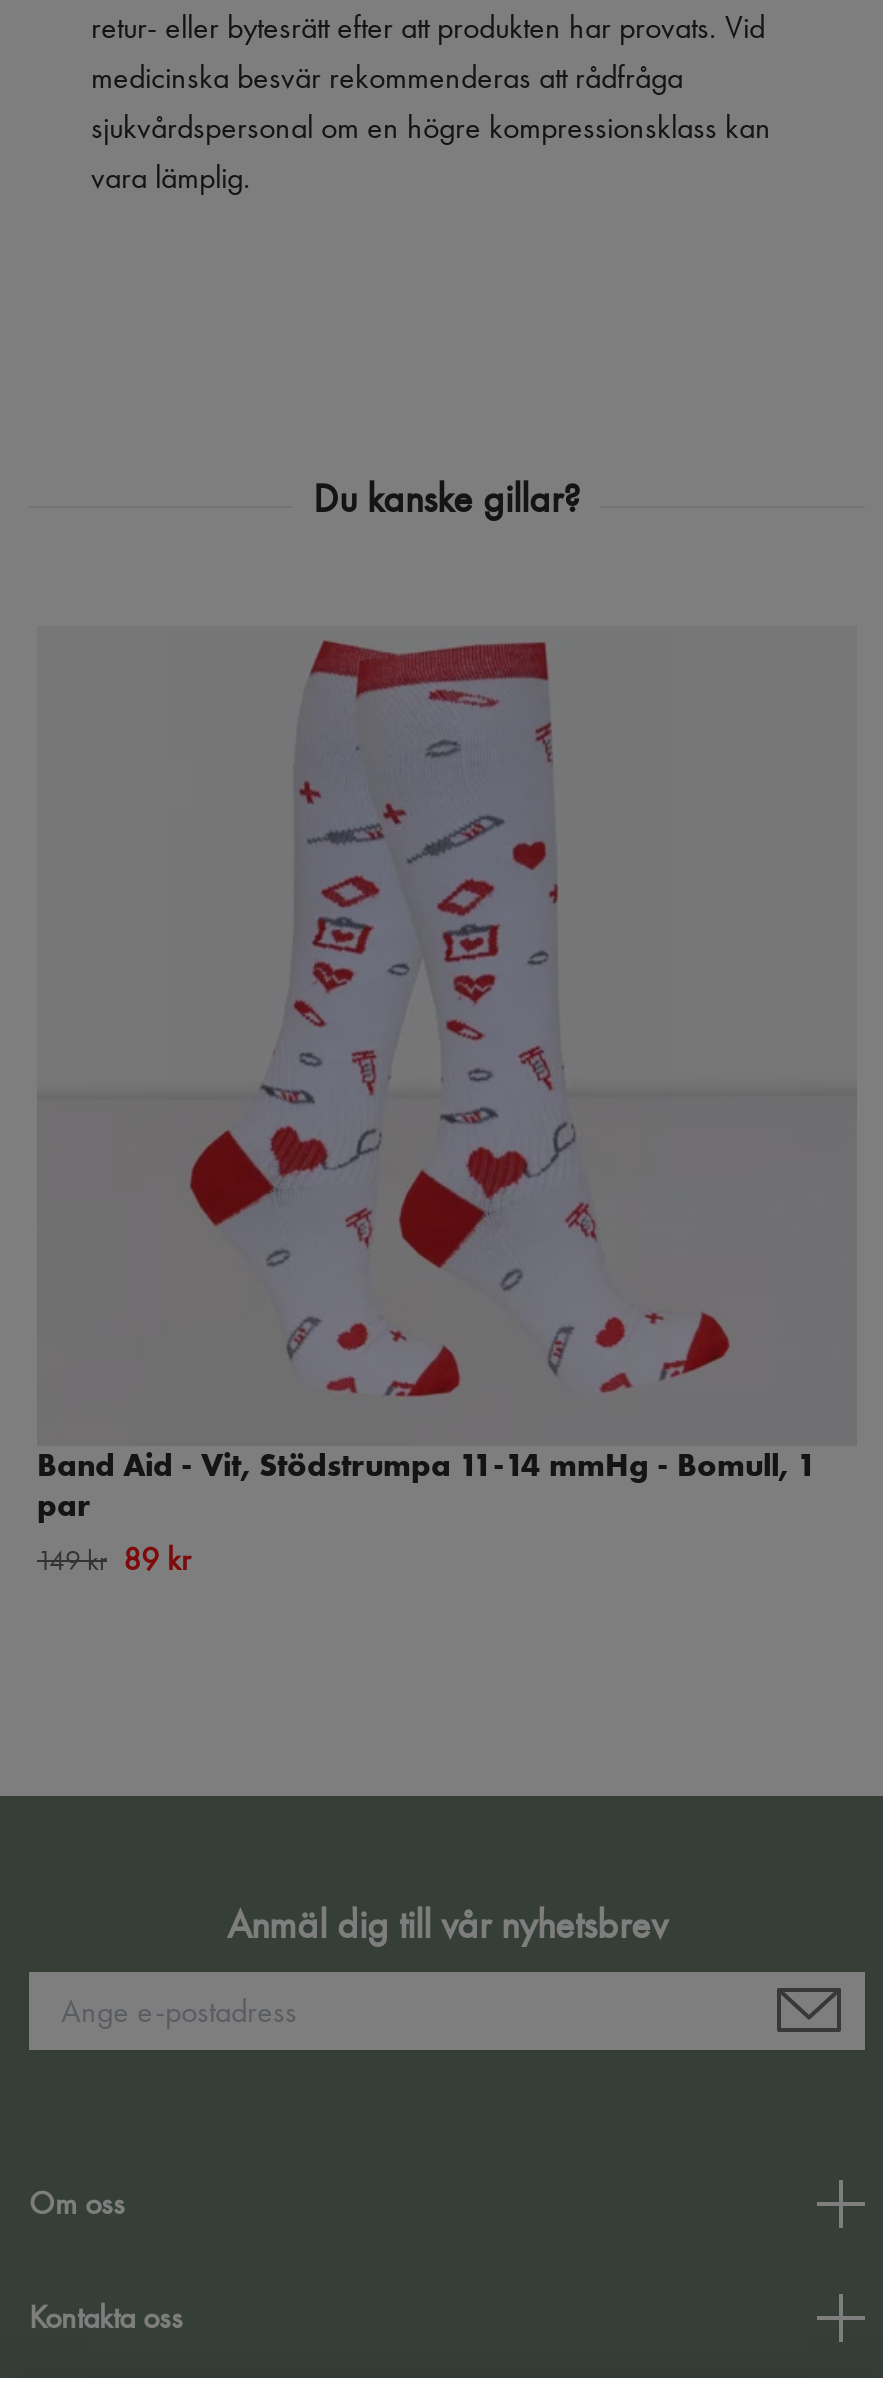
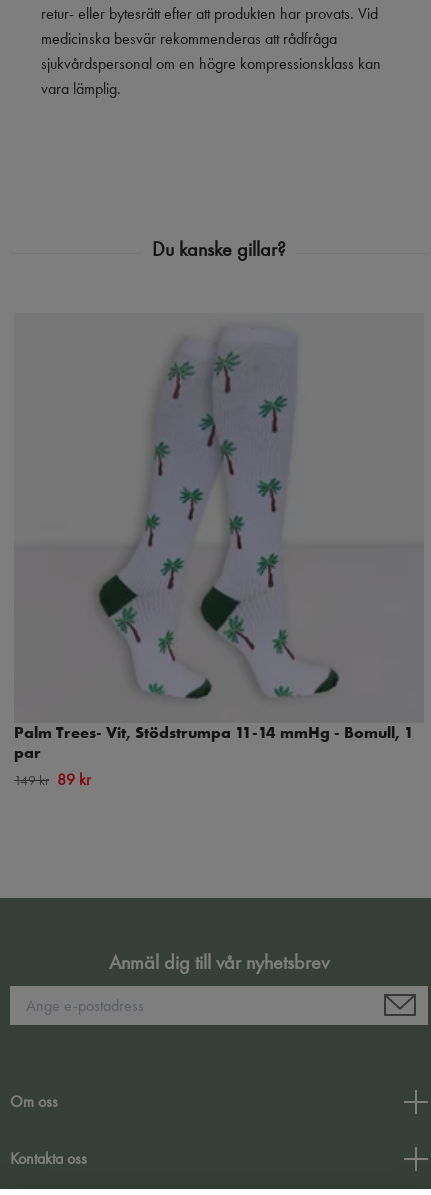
[37,640,817,1486] [image] | Band Aid - Vit, Stödstrumpa 11-14 mmHg - Bomull, 1 -> [14,321,414,743] [image] | Palm Trees- Vit, Stödstrumpa 11-14 mmHg - Bomull, 1

